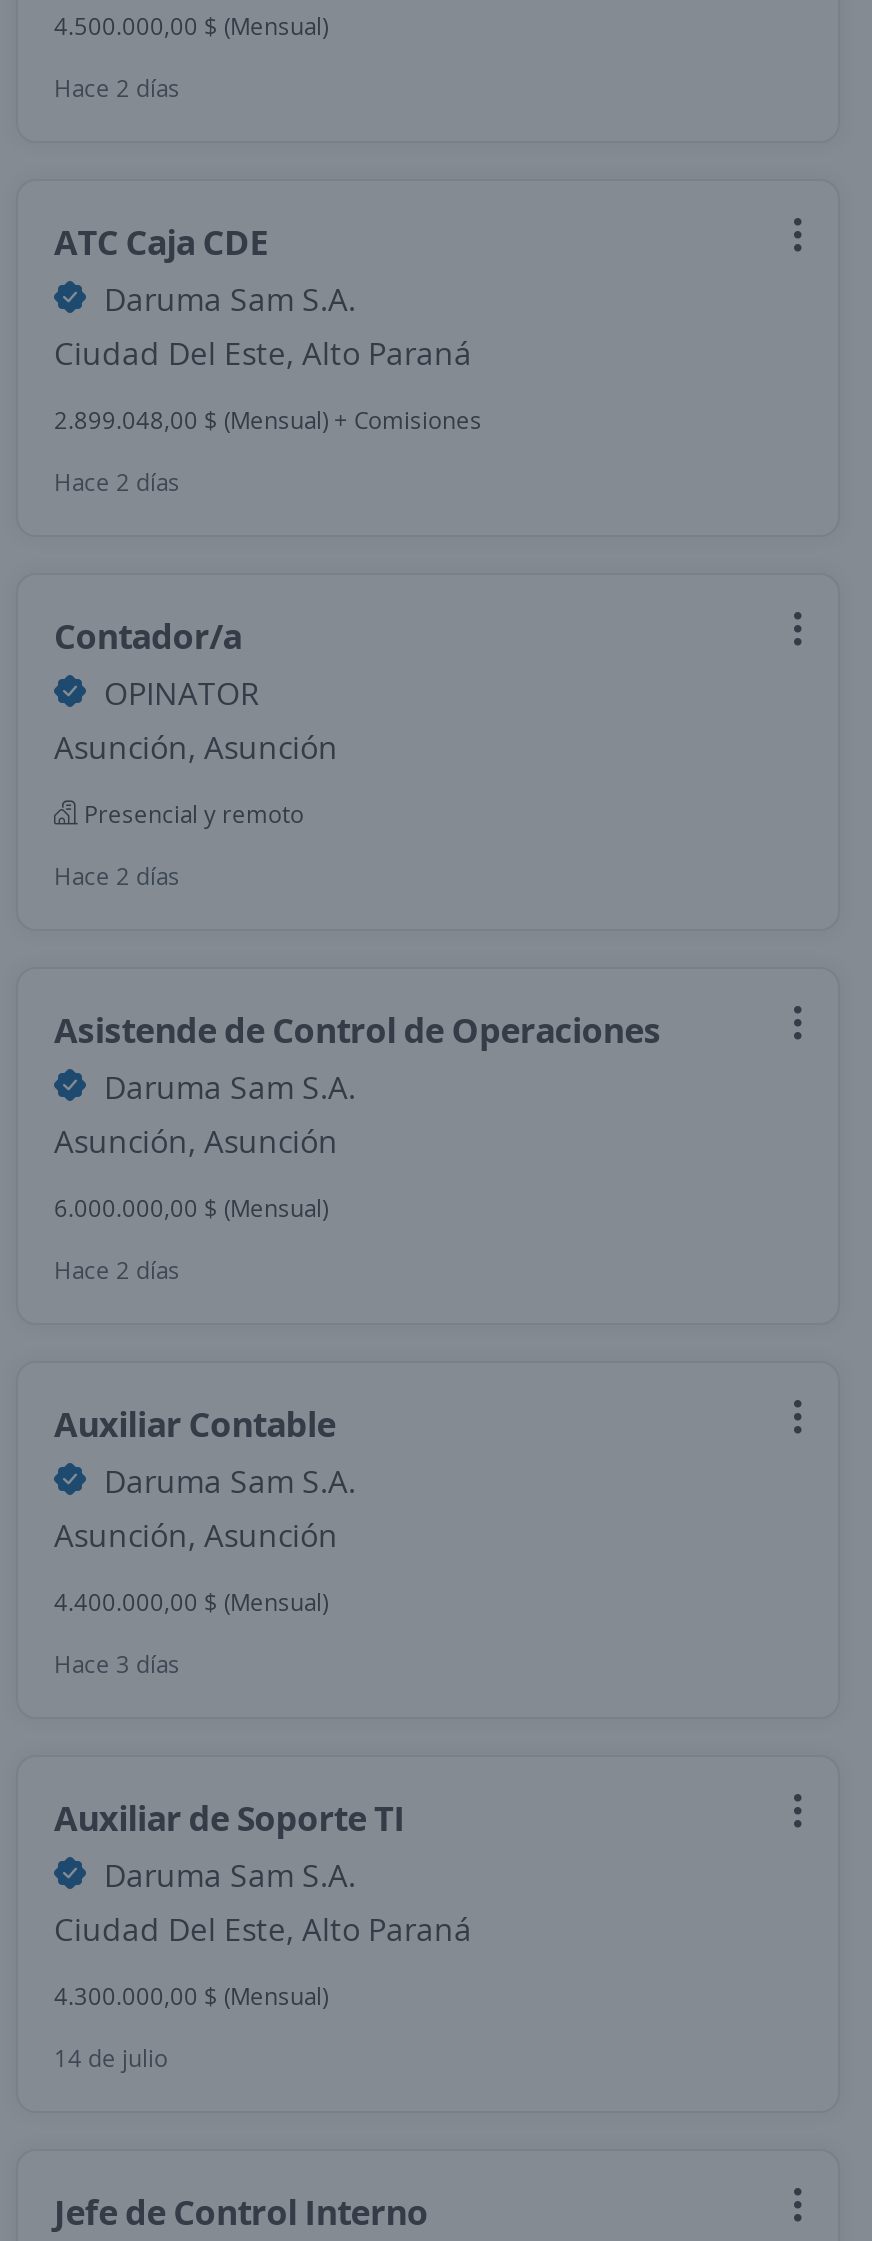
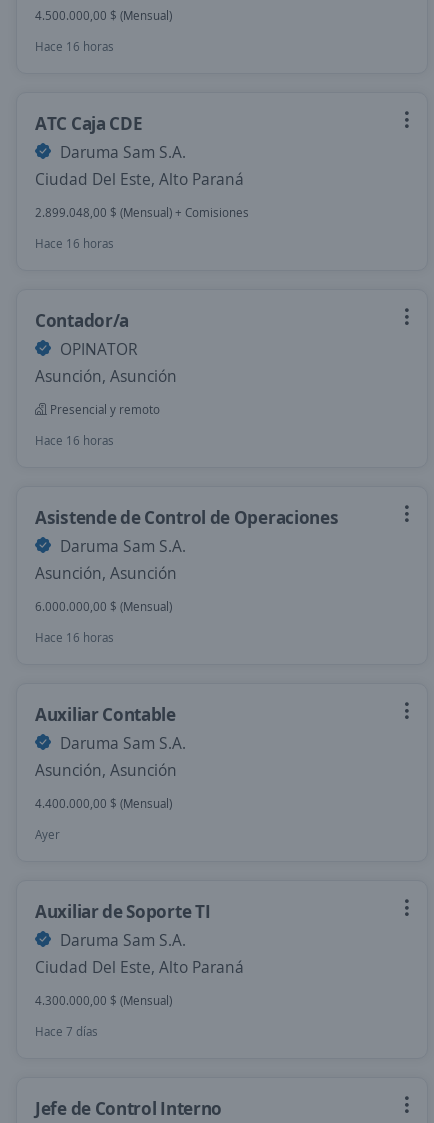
[54,71,180,105] Hace 2 días -> [35,38,114,55] Hace 16 horas
[54,465,180,499] Hace 2 días -> [35,235,114,252] Hace 16 horas
[54,859,180,893] Hace 2 días -> [35,432,114,449] Hace 16 horas
[54,1253,180,1287] Hace 2 días -> [35,629,114,646] Hace 16 horas
[54,1647,180,1681] Hace 3 días -> [35,826,60,843] Ayer
[54,2041,168,2075] 14 de julio -> [35,1023,98,1040] Hace 7 días

